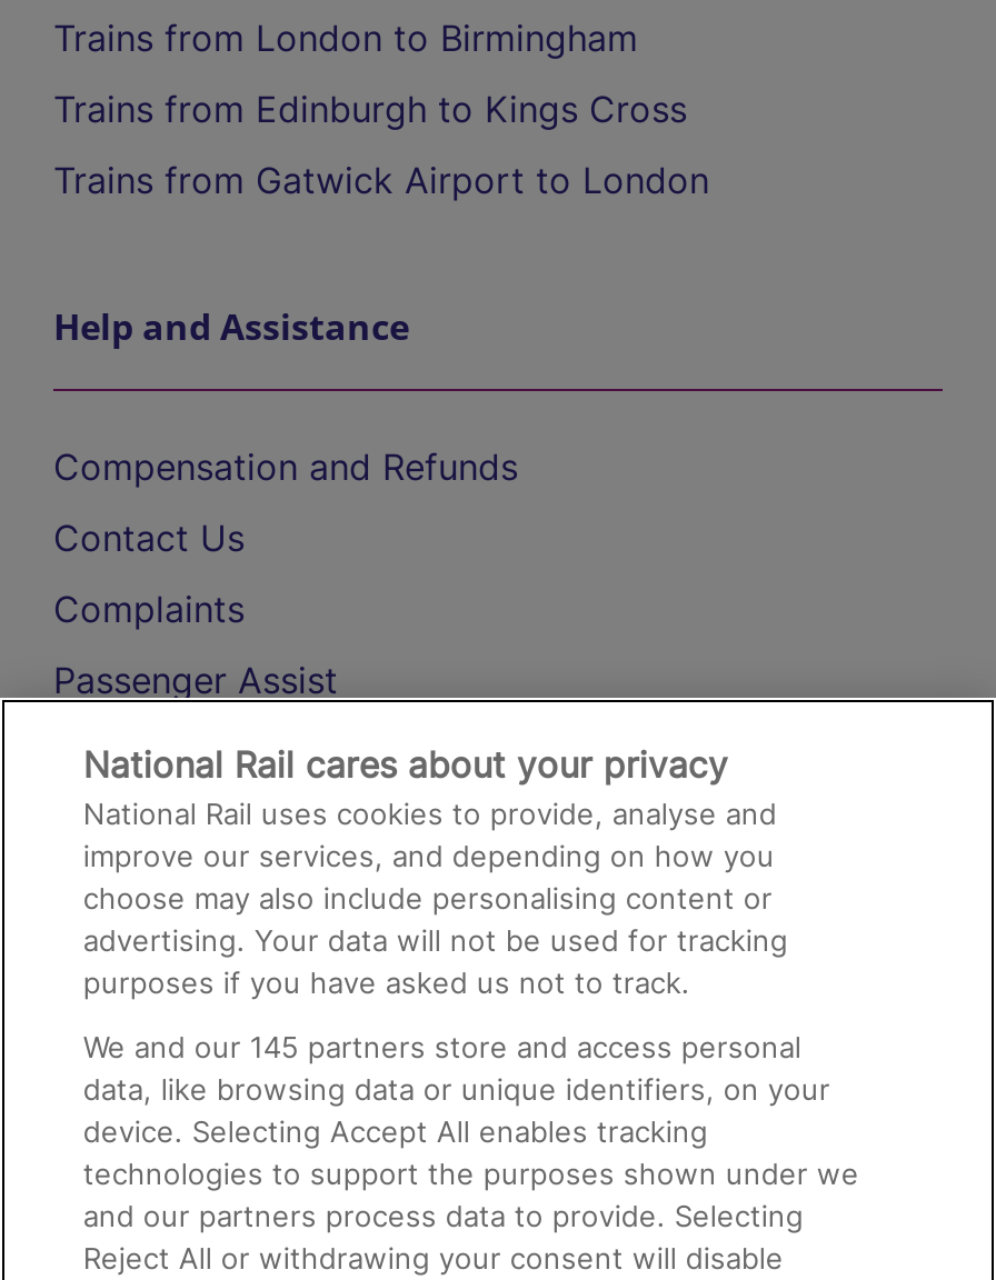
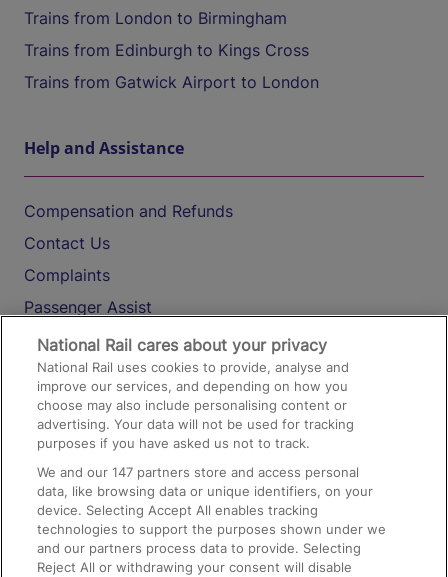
[83,1029,801,1064] We and our 145 partners store and access personal -> [37,464,359,480] We and our 147 partners store and access personal

